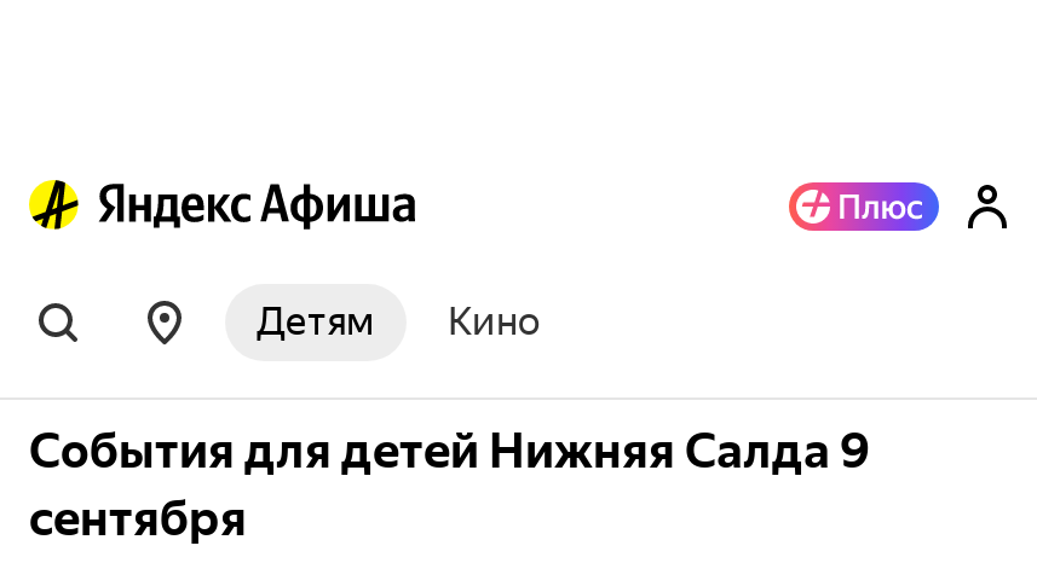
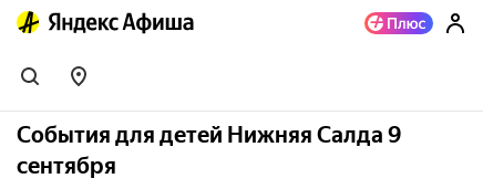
[257,298,540,344] Детям | Кино -> none

